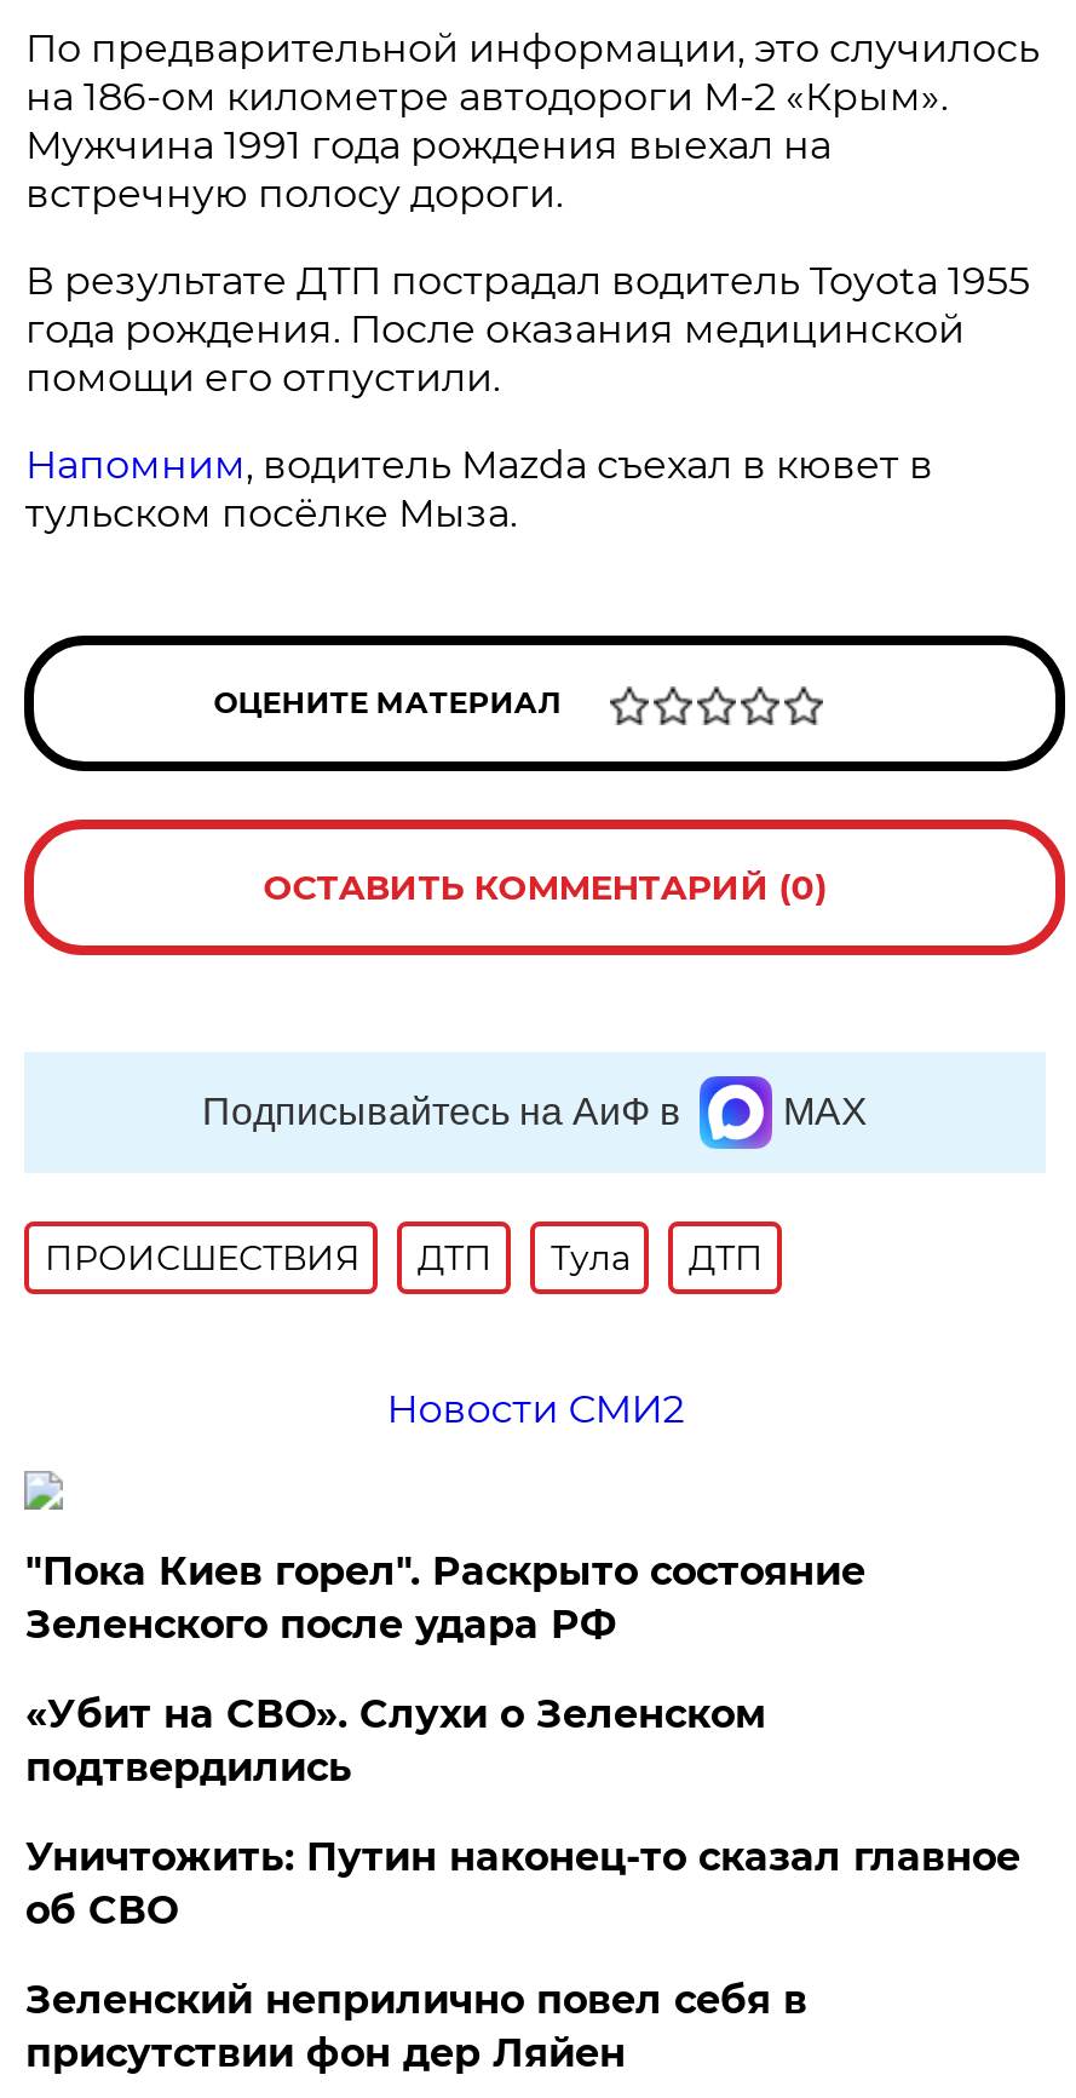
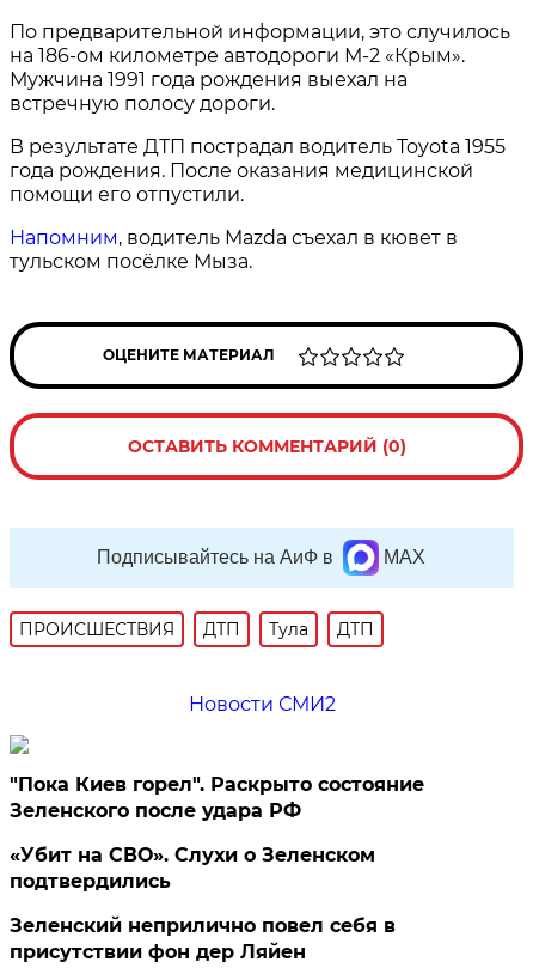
[25,1834,1020,1933] Уничтожить: Путин наконец-то сказал главное | об СВО -> none

